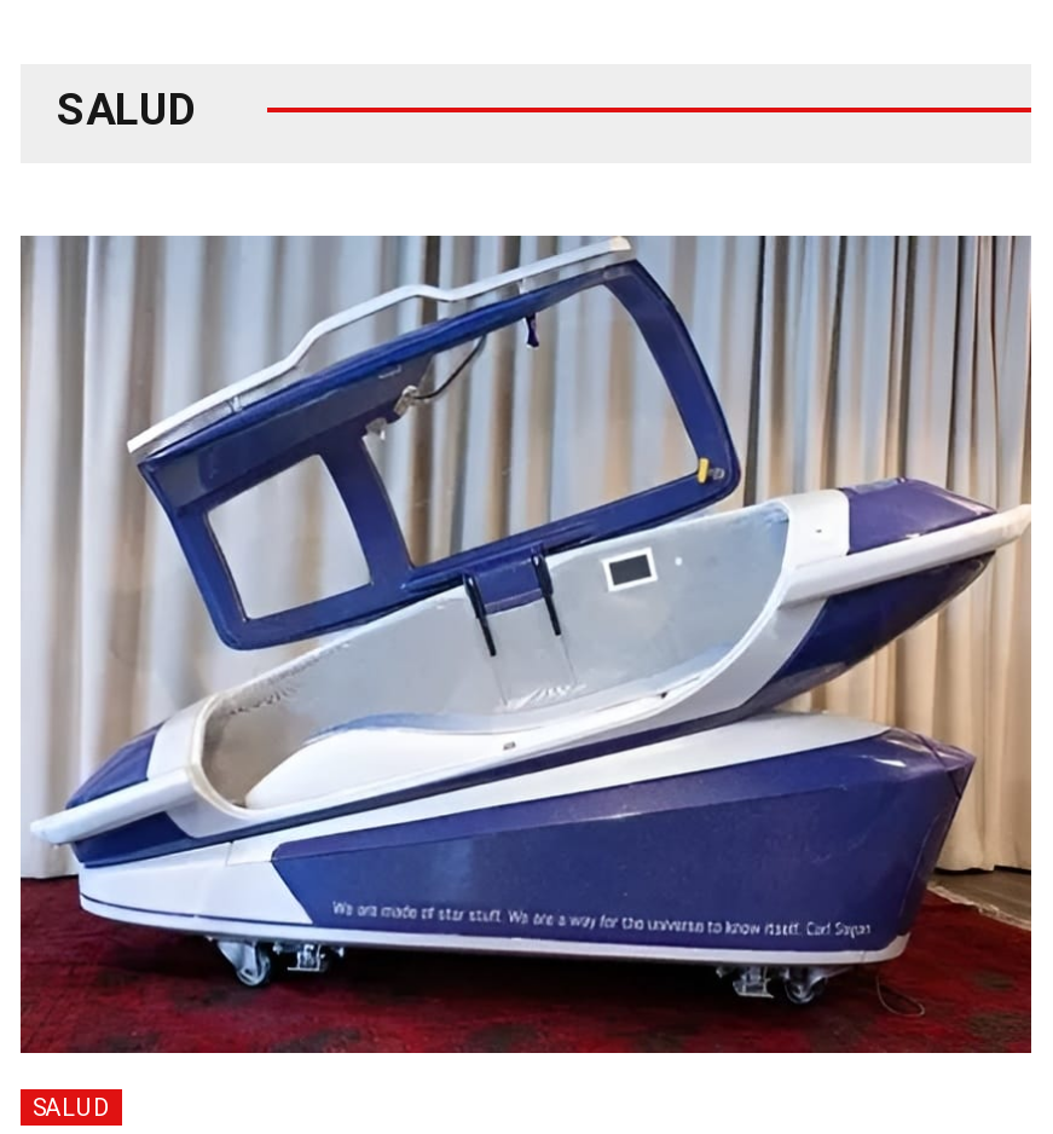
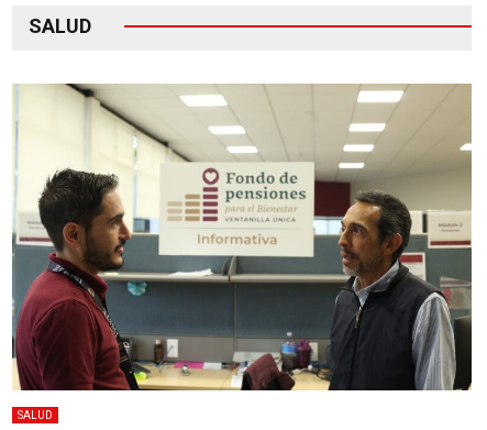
[18,233,1034,1055] [image] -> [12,84,473,392] [image]

